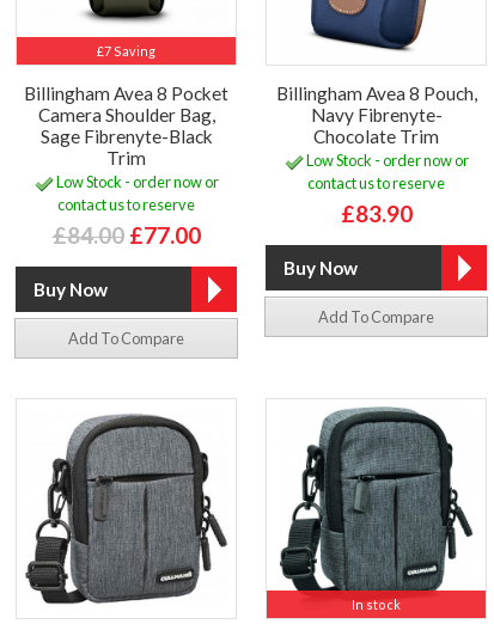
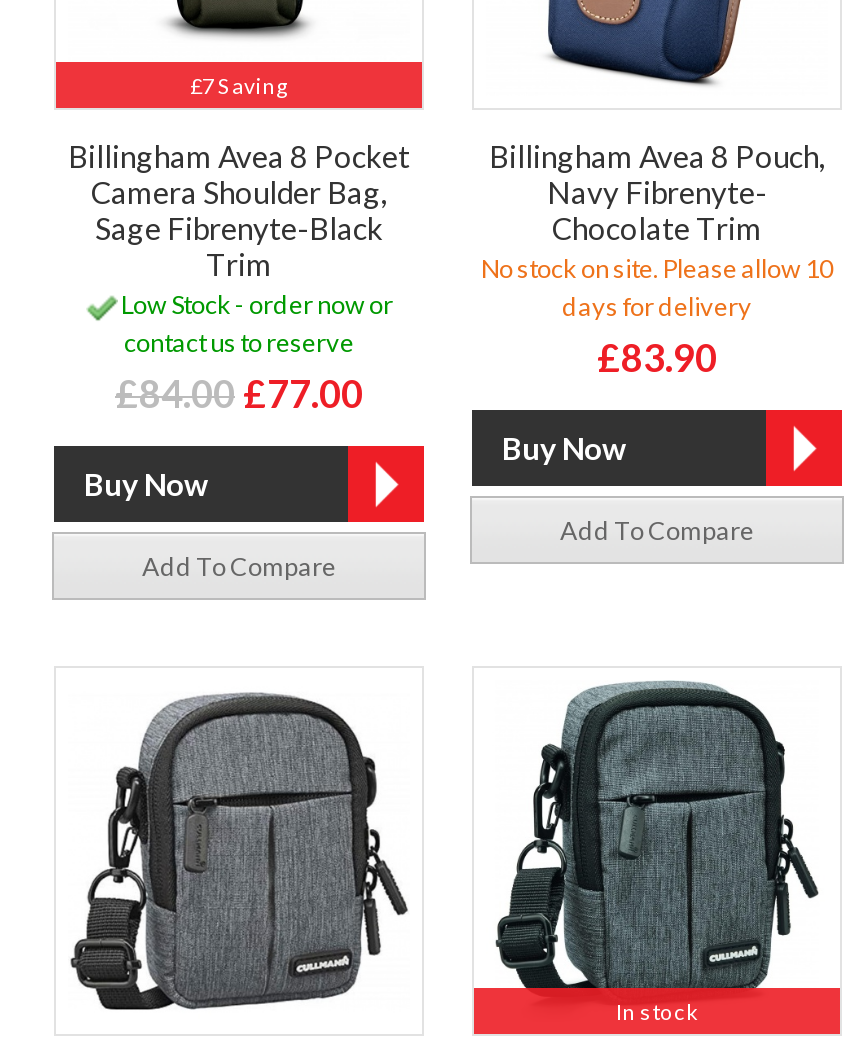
[303,151,468,193] Low Stock - order now or | contact us to reserve -> [481,252,833,322] No stock on site. Please allow 10 | days for delivery

